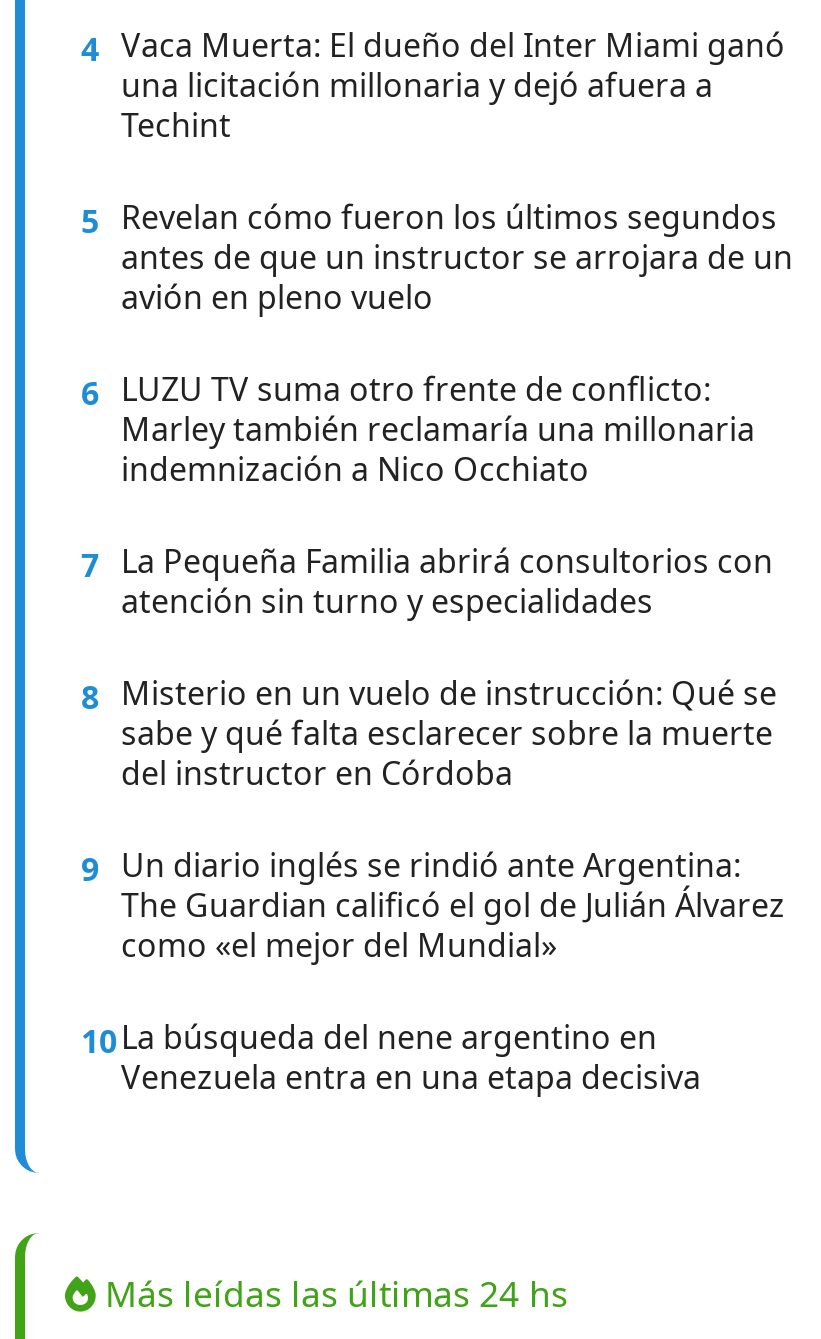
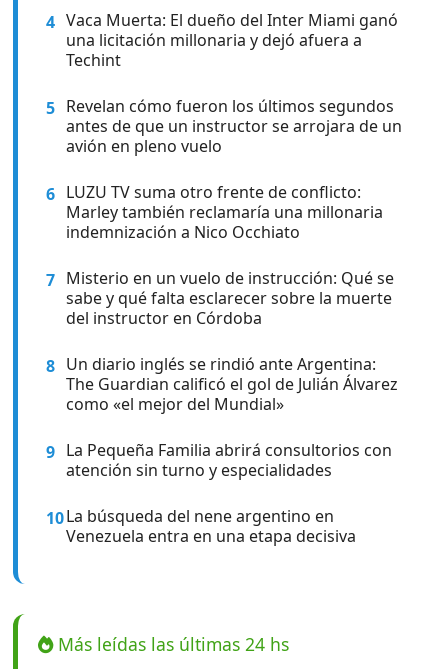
[81,540,777,720] 7 La Pequeña Familia abrirá consultorios con | 8 Misterio en un vuelo de instrucción: Qué se -> [46,267,394,291] 7 Misterio en un vuelo de instrucción: Qué se
moved [121,580,653,624] -> [66,459,332,481]: atención sin turno y especialidades
moved [121,712,773,796] -> [66,287,392,329]: sabe y qué falta esclarecer sobre la muerte | del instructor en Córdoba
[81,844,741,892] 9 Un diario inglés se rindió ante Argentina: -> [46,353,376,377] 8 Un diario inglés se rindió ante Argentina:
moved [121,884,785,968] -> [66,373,398,415]: The Guardian calificó el gol de Julián Álvarez | como «el mejor del Mundial»
none -> [46,439,392,463] 9 La Pequeña Familia abrirá consultorios con

